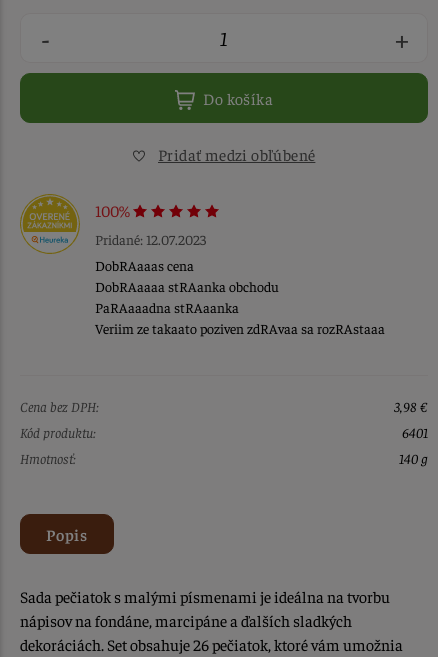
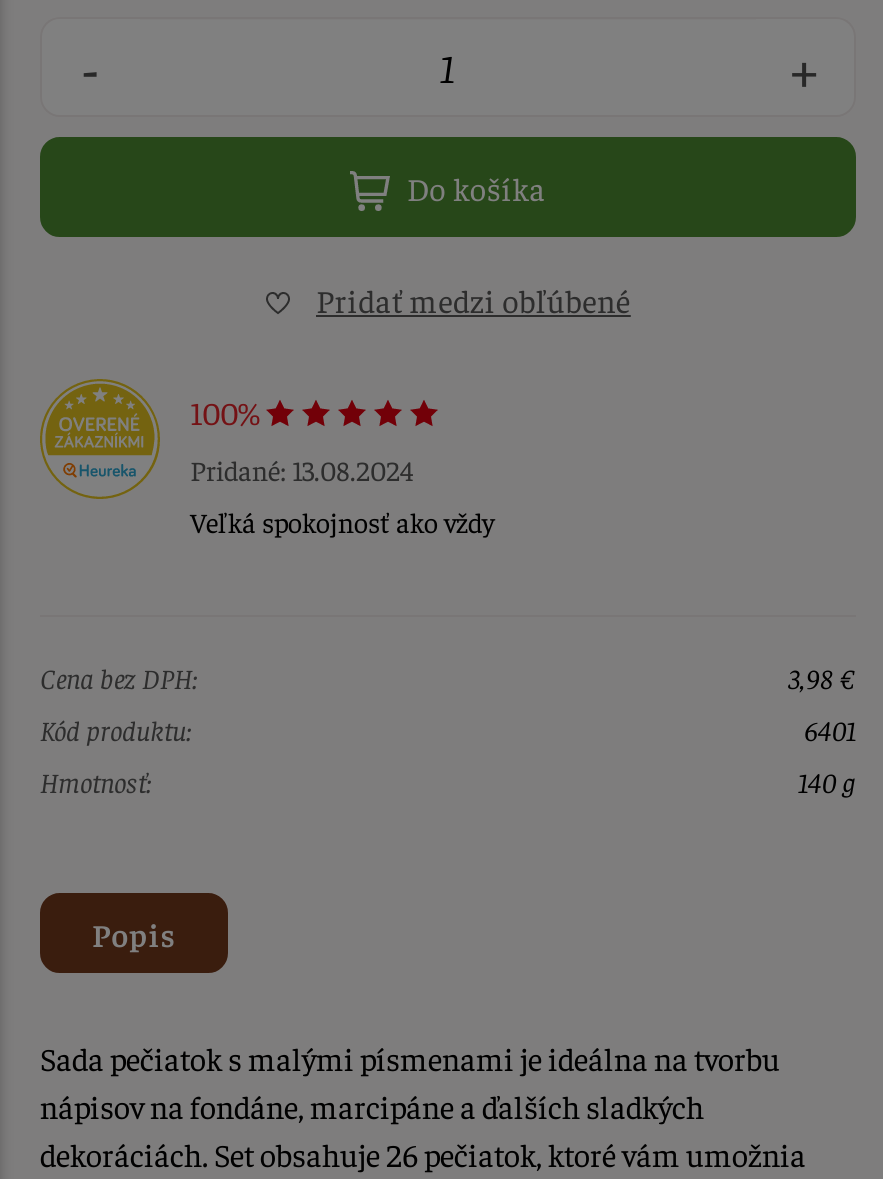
[95,230,385,337] Pridané: 12.07.2023 | DobRAaaas cena | DobRAaaaa stRAanka obchodu | PaRAaaadna stRAaanka | Veriim ze takaato poziven zdRAvaa sa rozRAstaaa -> [190,451,494,539] Pridané: 13.08.2024 | Veľká spokojnosť ako vždy

